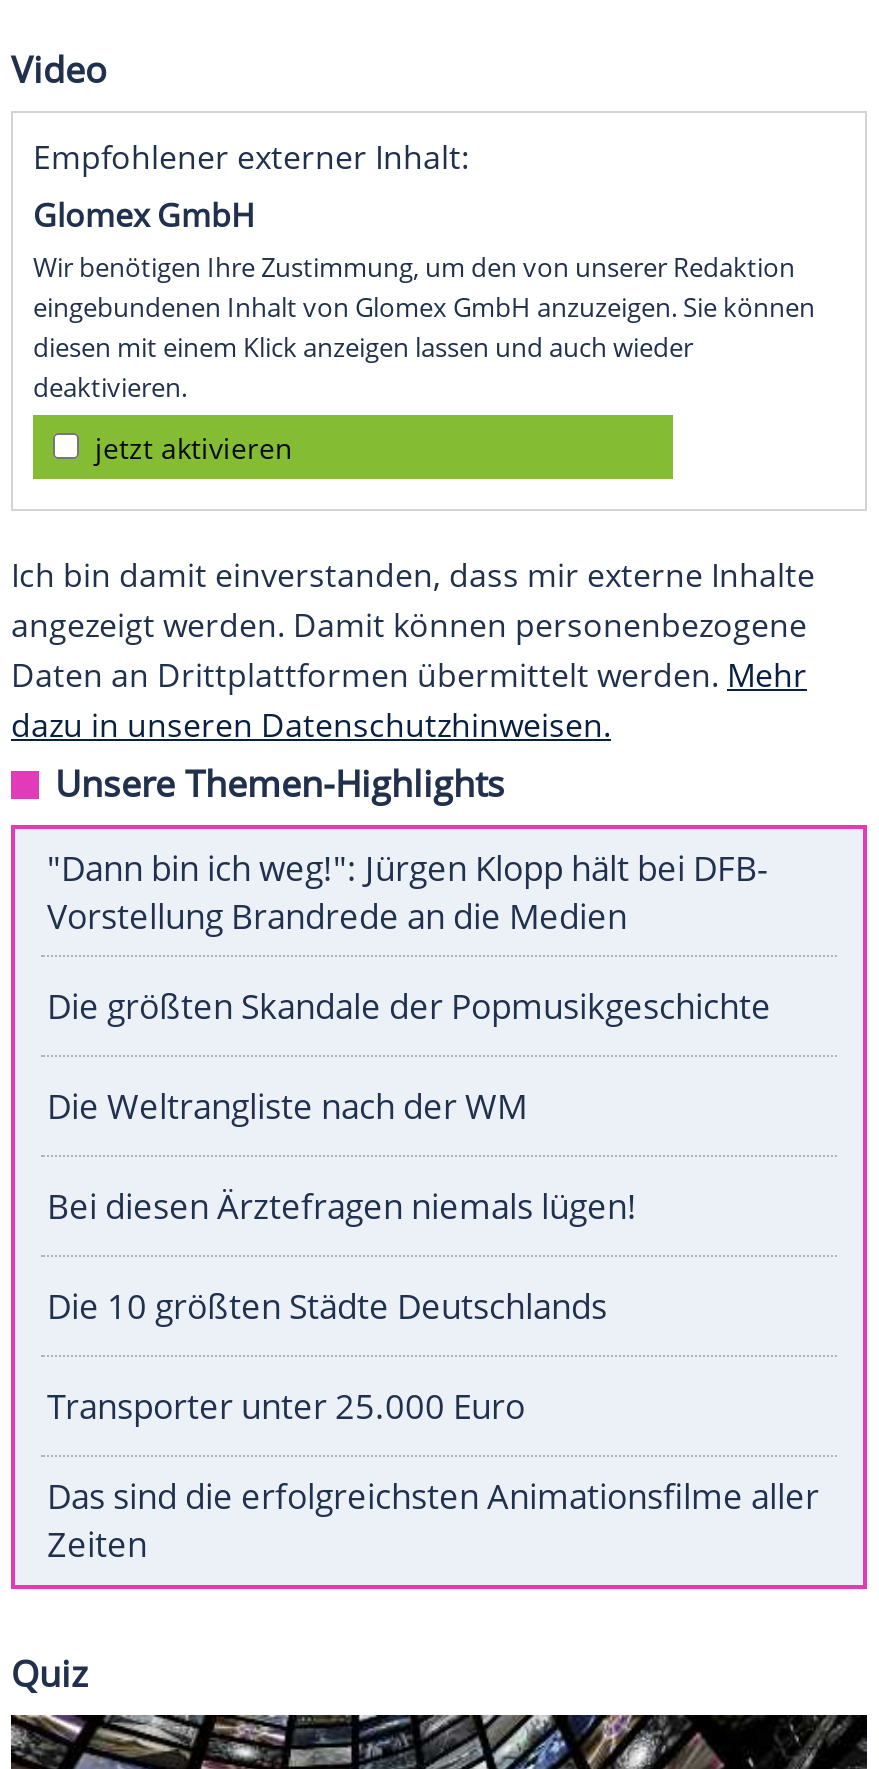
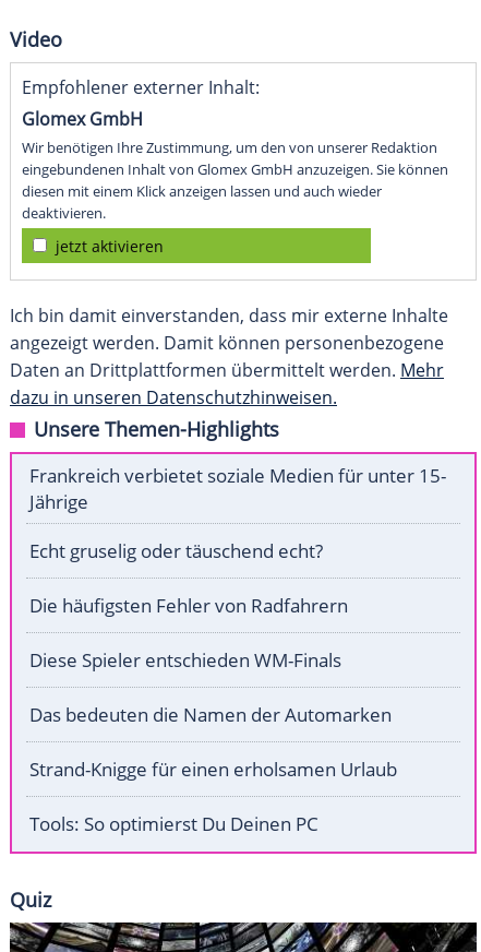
[47,846,767,940] "Dann bin ich weg!": Jürgen Klopp hält bei DFB- | Vorstellung Brandrede an die Medien -> [29,463,446,515] Frankreich verbietet soziale Medien für unter 15- | Jährige
[47,984,771,1030] Die größten Skandale der Popmusikgeschichte -> [29,539,323,564] Echt gruselig oder täuschend echt?
[47,1084,527,1130] Die Weltrangliste nach der WM -> [29,593,348,618] Die häufigsten Fehler von Radfahrern
[47,1184,637,1230] Bei diesen Ärztefragen niemals lügen! -> [29,648,341,673] Diese Spieler entschieden WM-Finals
[47,1284,607,1330] Die 10 größten Städte Deutschlands -> [29,702,392,727] Das bedeuten die Namen der Automarken
[47,1384,525,1430] Transporter unter 25.000 Euro -> [29,757,397,782] Strand-Knigge für einen erholsamen Urlaub
[47,1474,819,1568] Das sind die erfolgreichsten Animationsfilme aller | Zeiten -> [29,811,318,837] Tools: So optimierst Du Deinen PC

